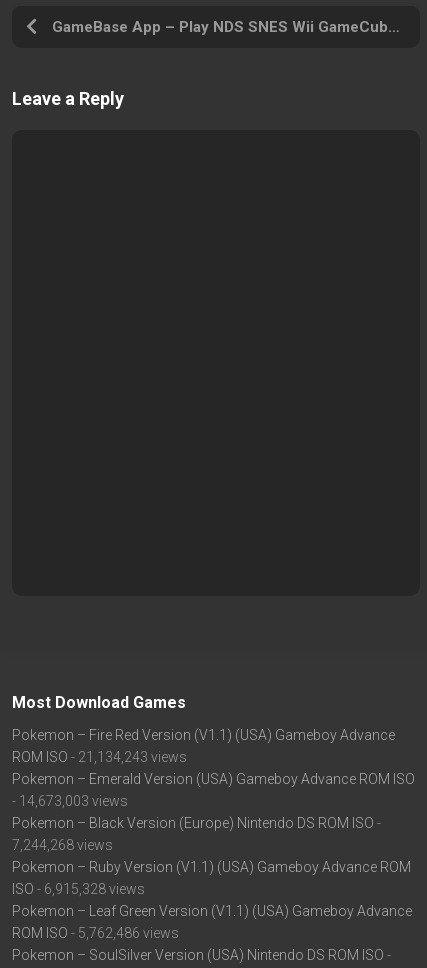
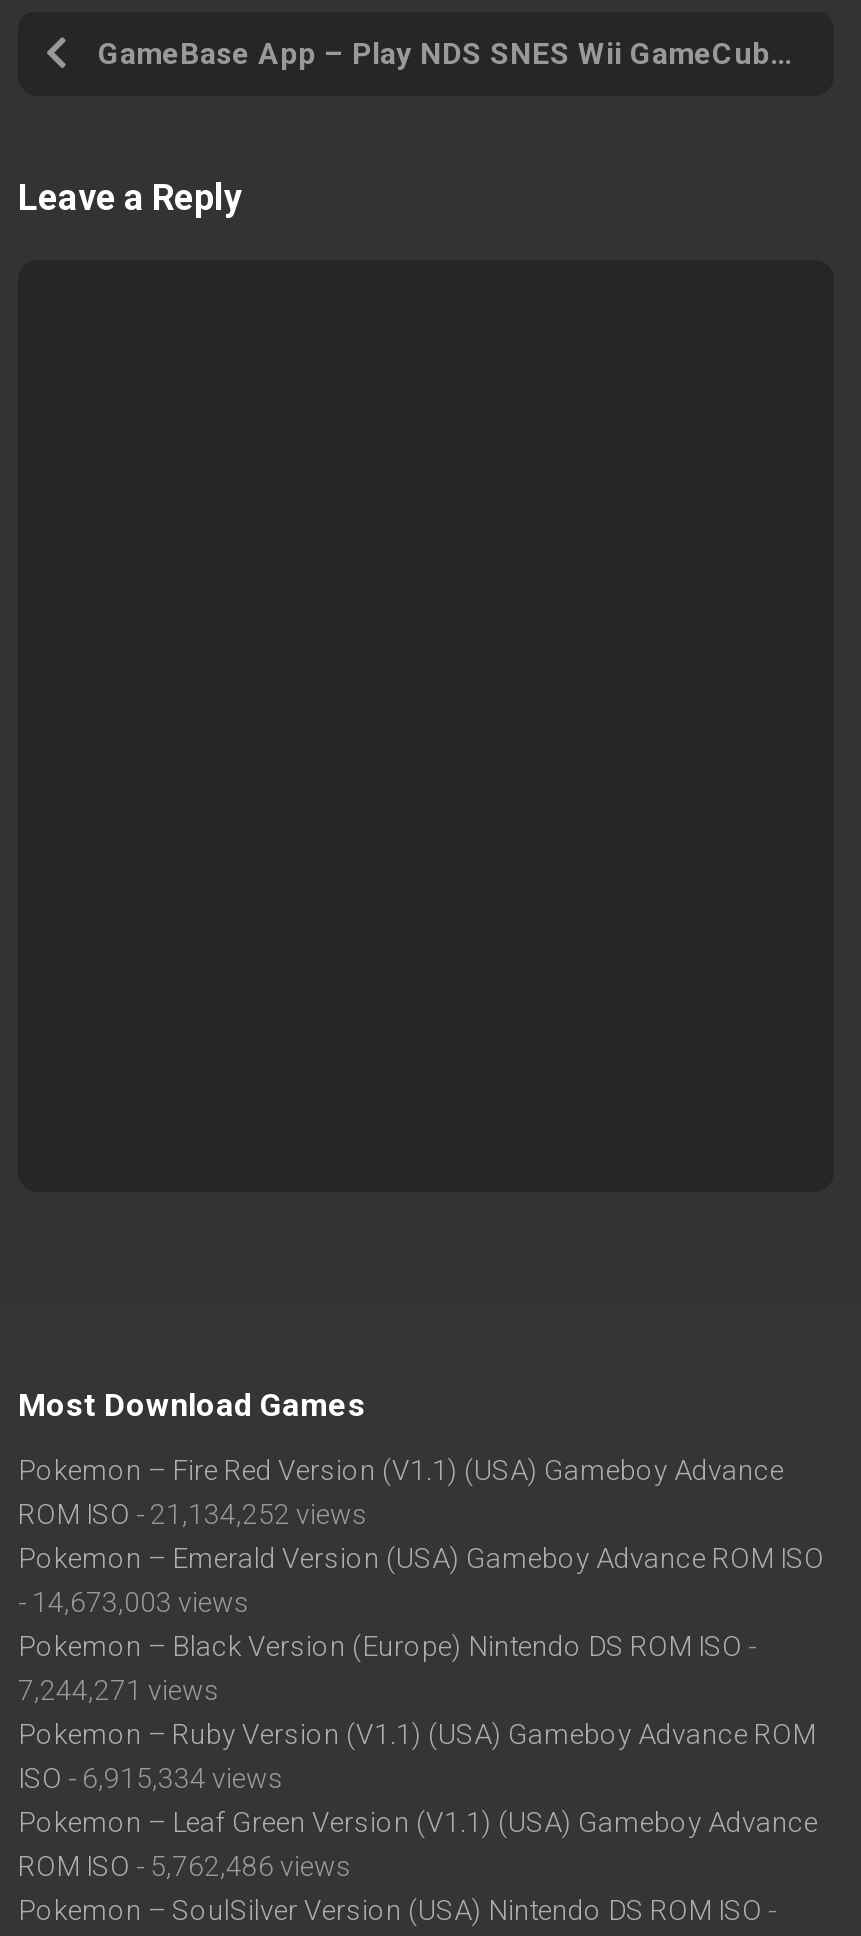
[12,749,187,765] ROM ISO - 21,134,243 views -> [18,1498,368,1530] ROM ISO - 21,134,252 views
[12,837,113,853] 7,244,268 views -> [18,1674,220,1706] 7,244,271 views
[12,881,145,897] ISO - 6,915,328 views -> [18,1762,284,1794] ISO - 6,915,334 views

